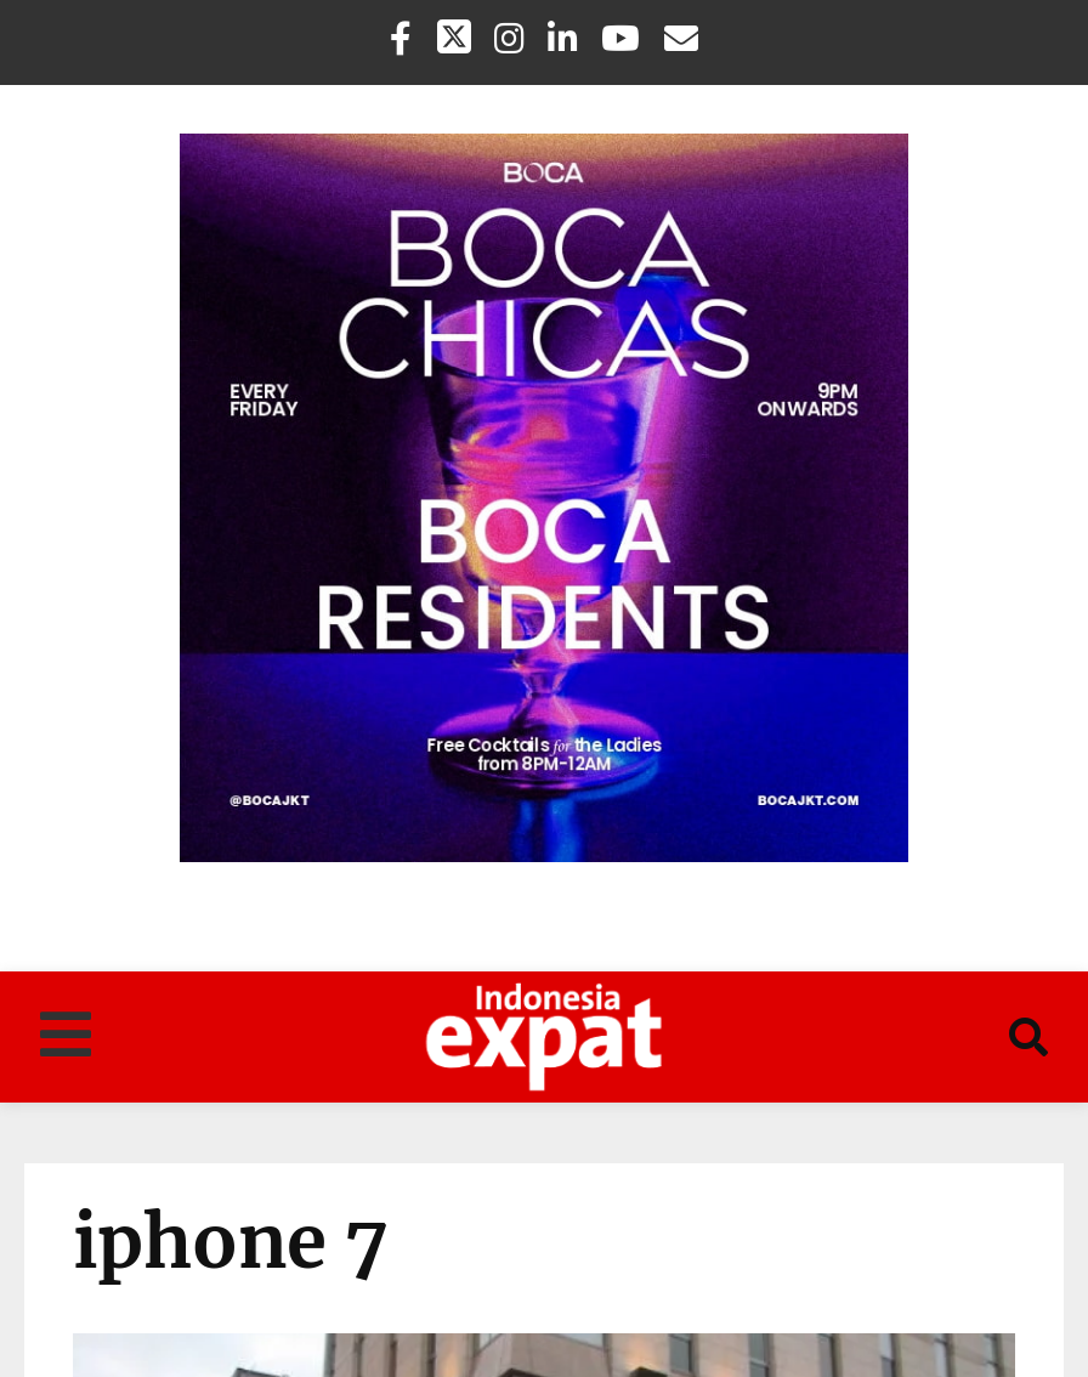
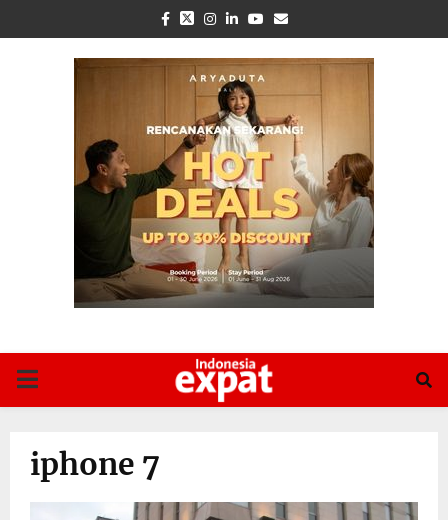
[177,131,911,865] [image] -> [74,57,375,309] [image]

